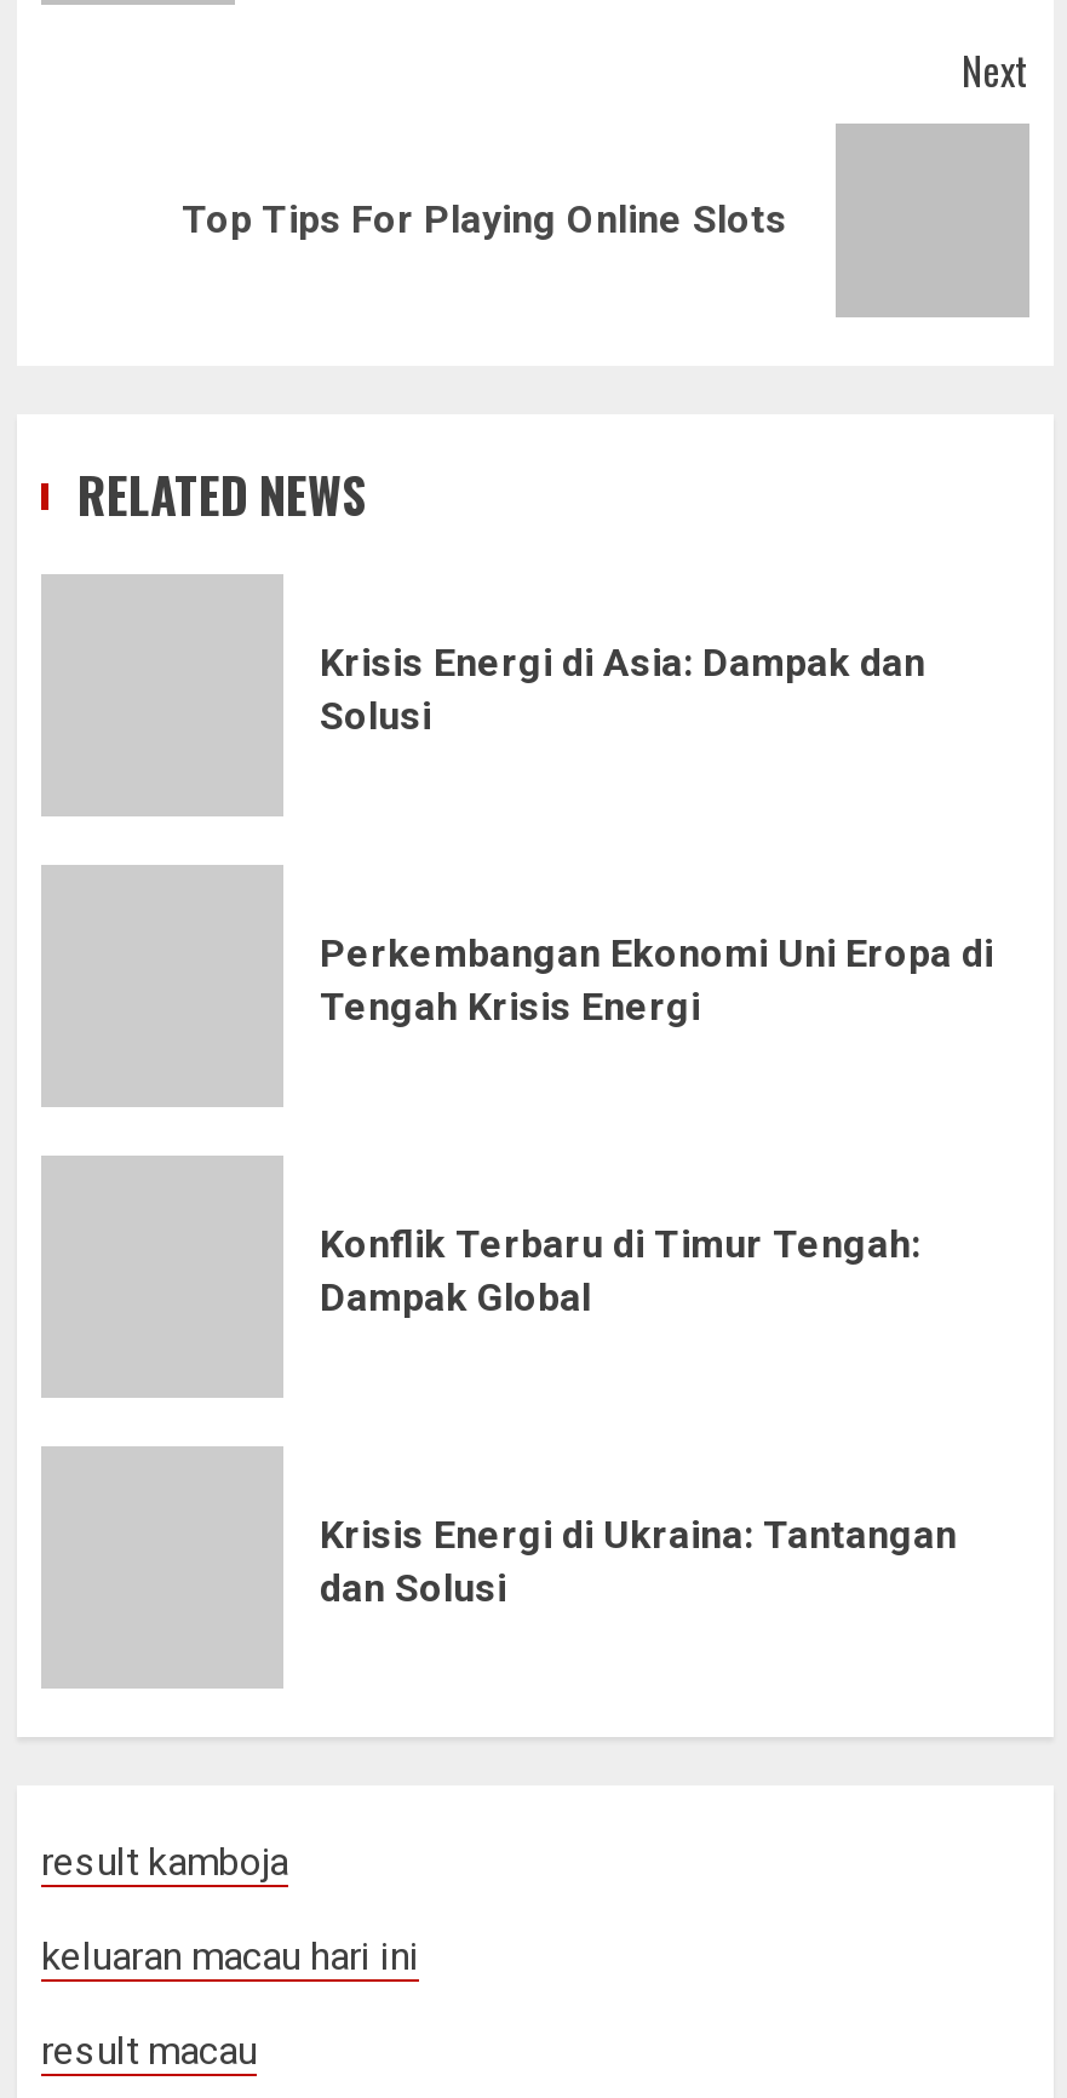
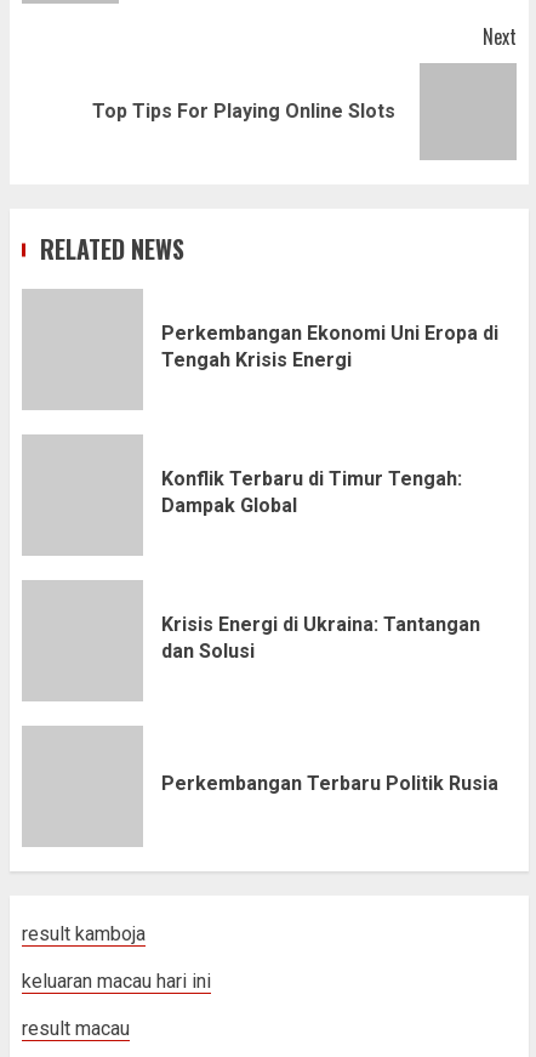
[320,638,925,738] Krisis Energi di Asia: Dampak dan | Solusi -> none
moved [320,929,993,1610] -> [161,321,498,662]: Perkembangan Ekonomi Uni Eropa di | Tengah Krisis Energi | Konflik Terbaru di Timur Tengah: | Dampak Global | Krisis Energi di Ukraina: Tantangan | dan Solusi
none -> [161,771,498,794] Perkembangan Terbaru Politik Rusia

